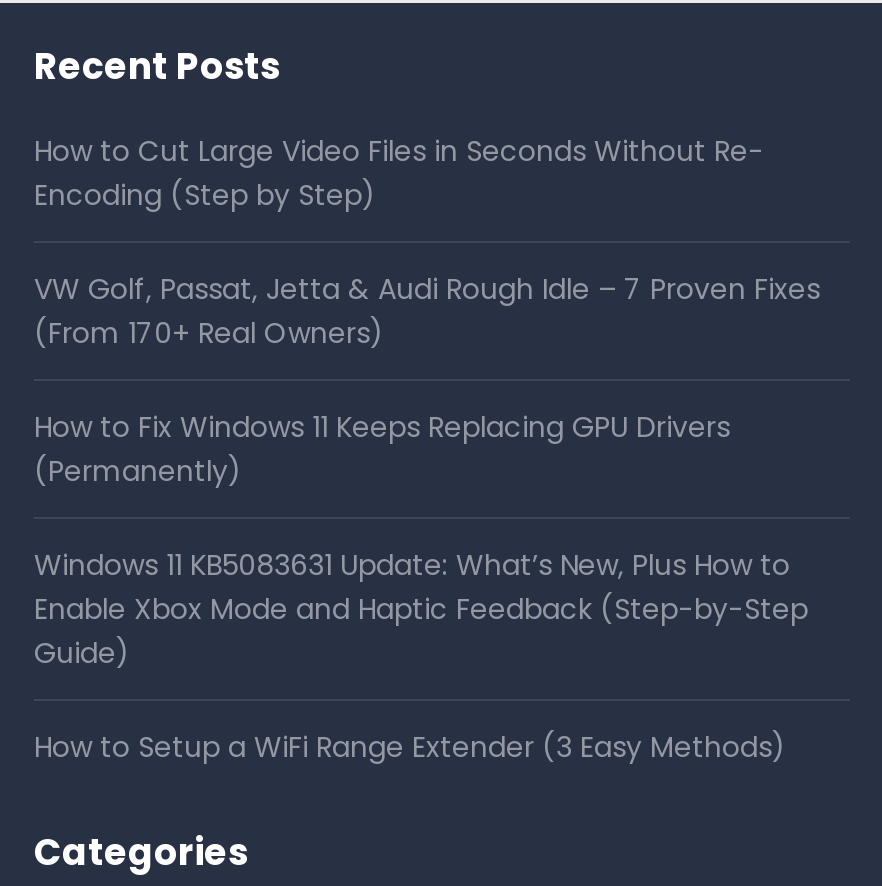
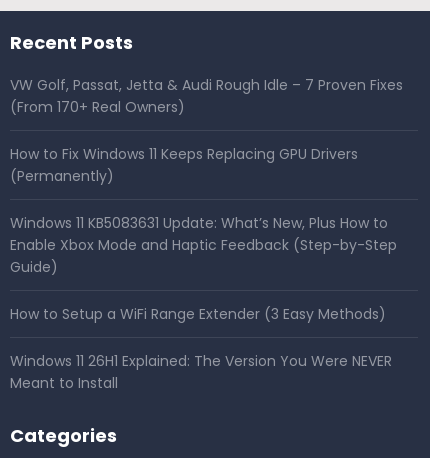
[34,131,764,215] How to Cut Large Video Files in Seconds Without Re- | Encoding (Step by Step) -> none
moved [34,269,820,767] -> [10,75,403,324]: VW Golf, Passat, Jetta & Audi Rough Idle – 7 Proven Fixes | (From 170+ Real Owners) | (Permanently) | Windows 11 KB5083631 Update: What’s New, Plus How to | Enable Xbox Mode and Haptic Feedback (Step-by-Step | Guide) | How to Setup a WiFi Range Extender (3 Easy Methods)
none -> [10,351,392,393] Windows 11 26H1 Explained: The Version You Were NEVER | Meant to Install

